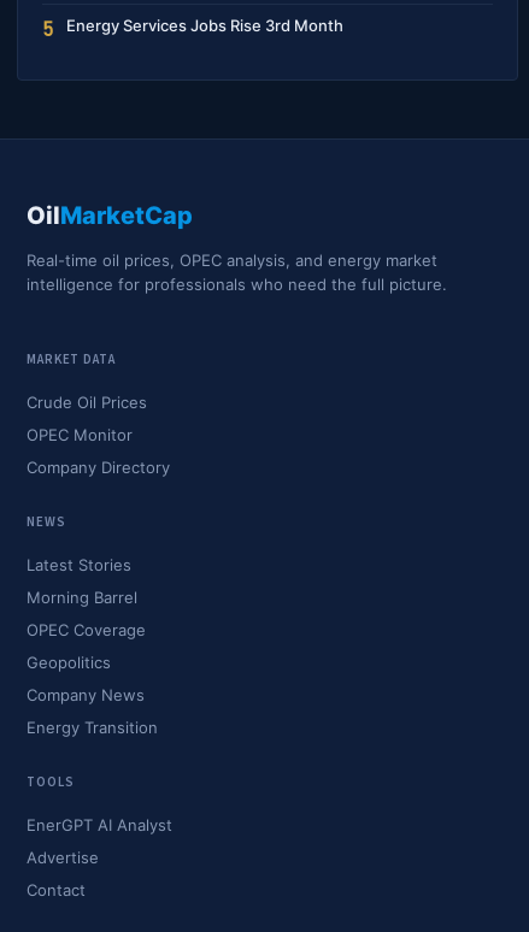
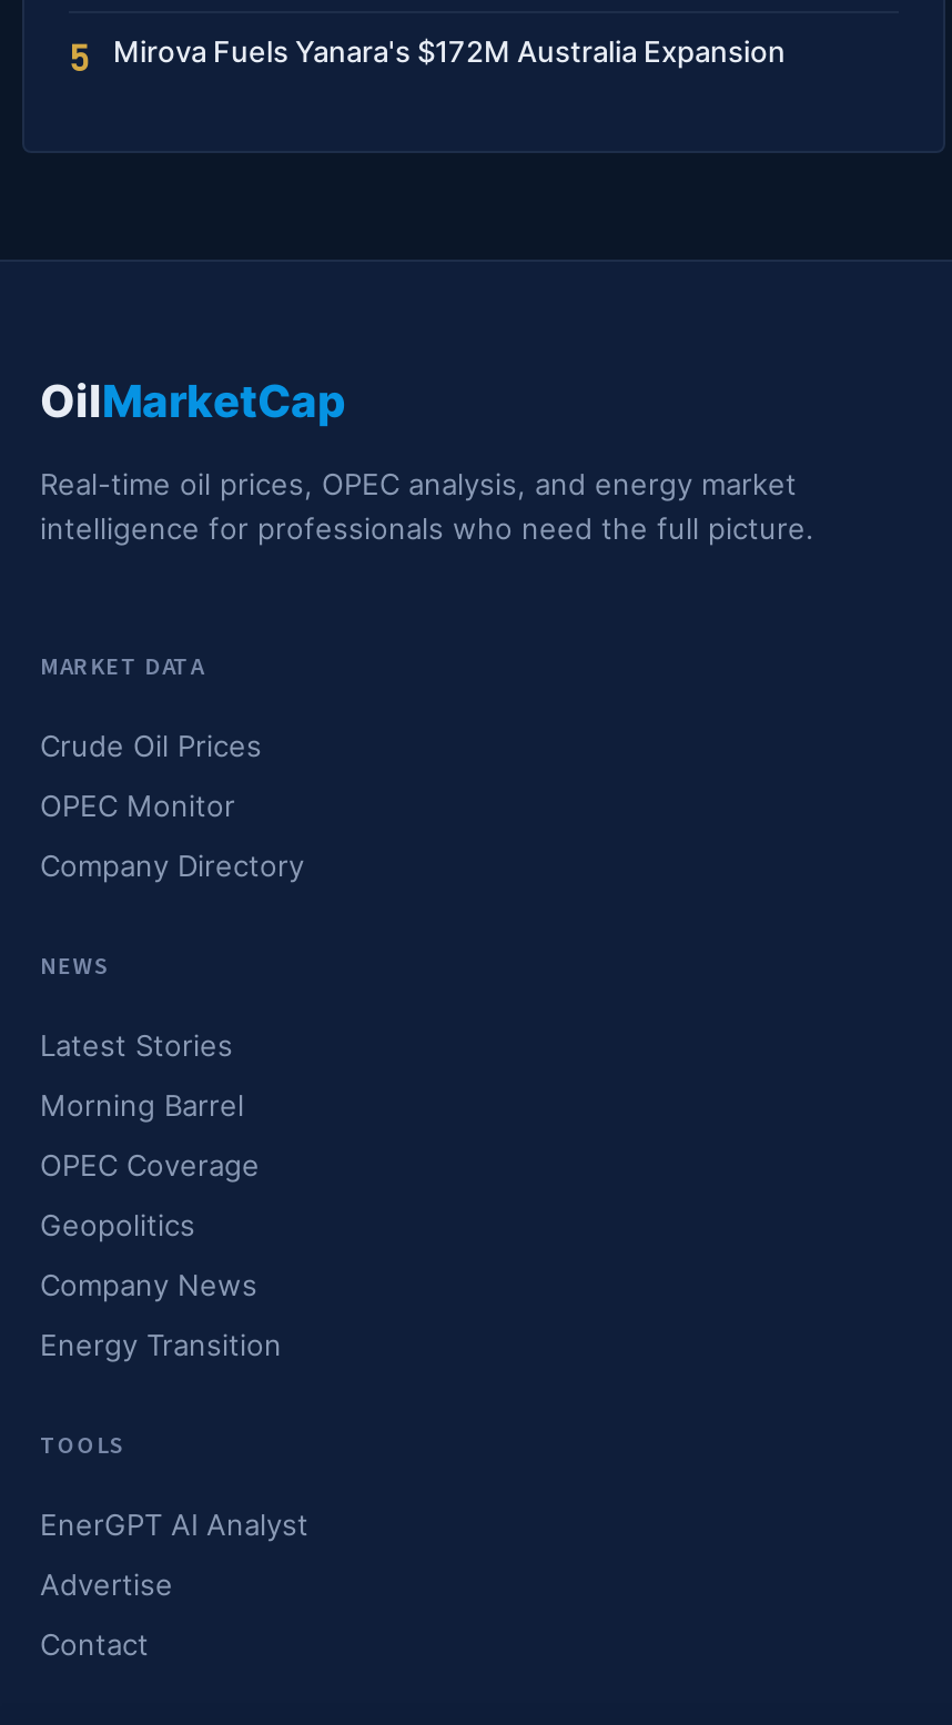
[66,16,343,35] Energy Services Jobs Rise 3rd Month -> [113,33,786,69] Mirova Fuels Yanara's $172M Australia Expansion

